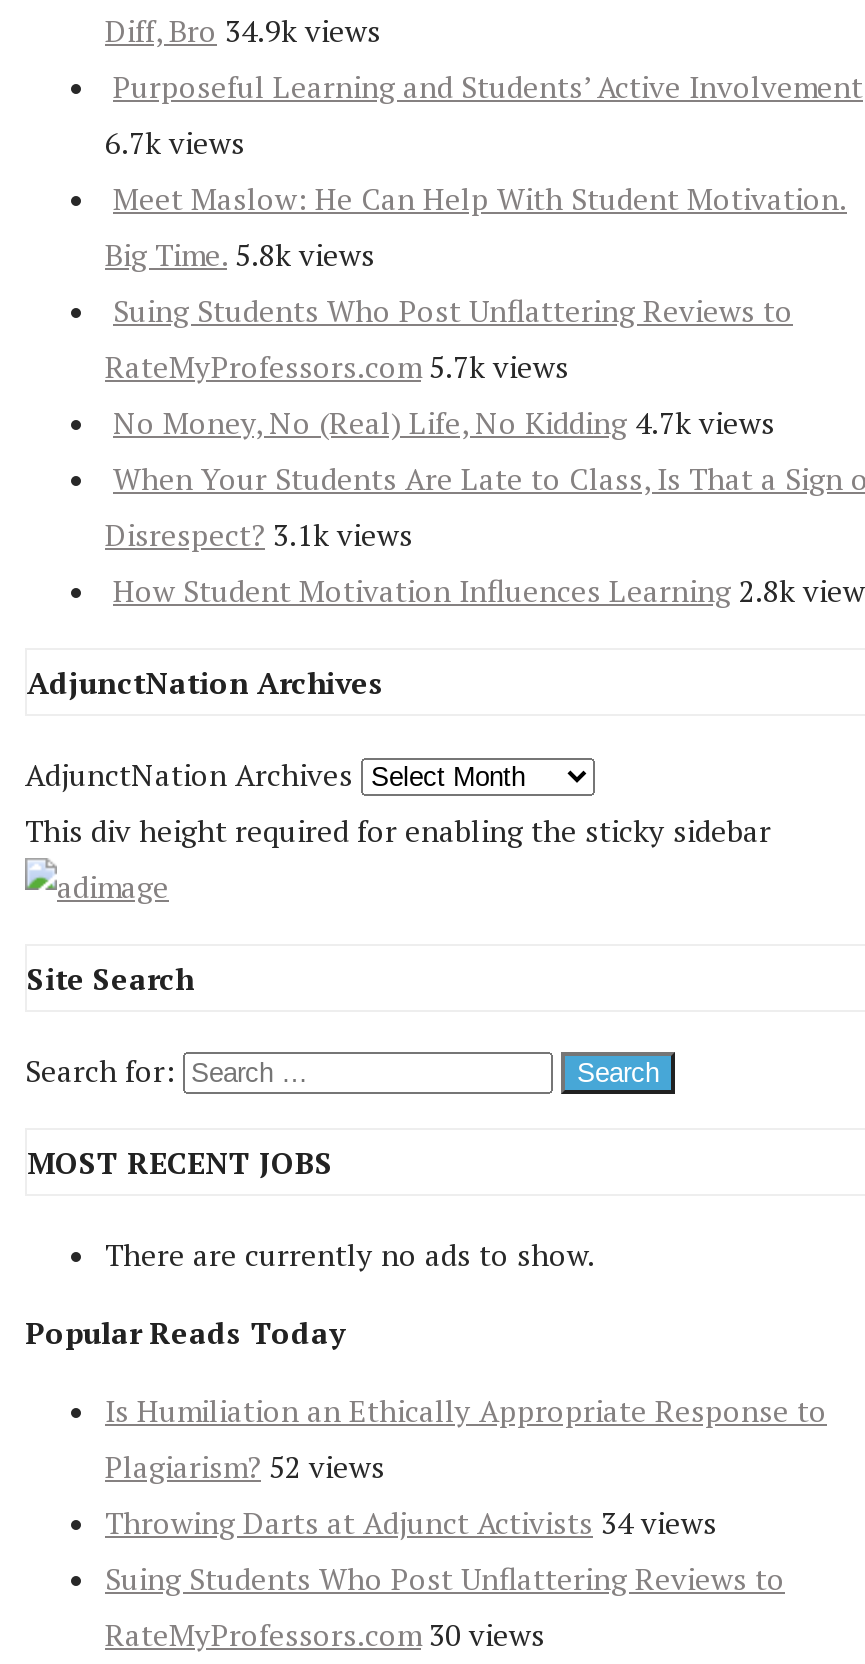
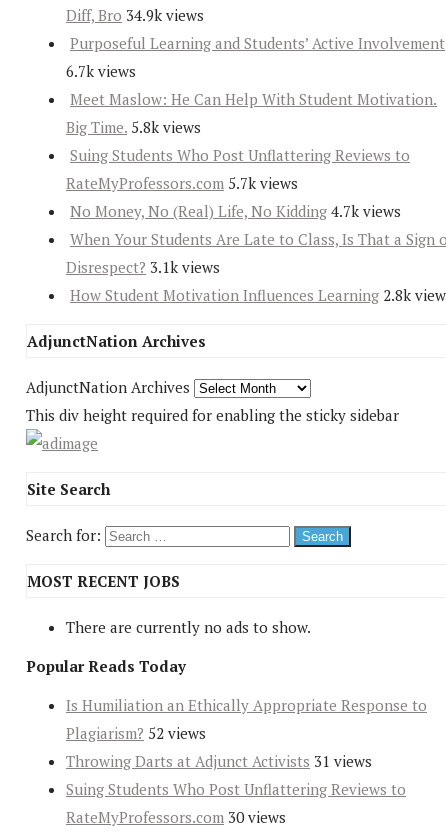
[105,1502,717,1542] Throwing Darts at Adjunct Activists 34 views -> [66,751,372,771] Throwing Darts at Adjunct Activists 31 views

